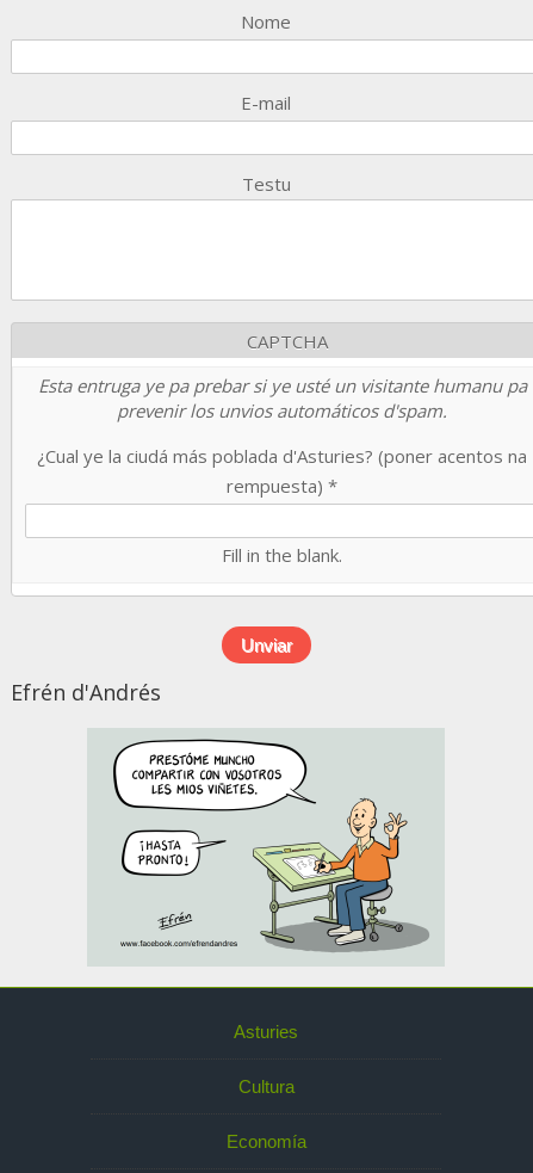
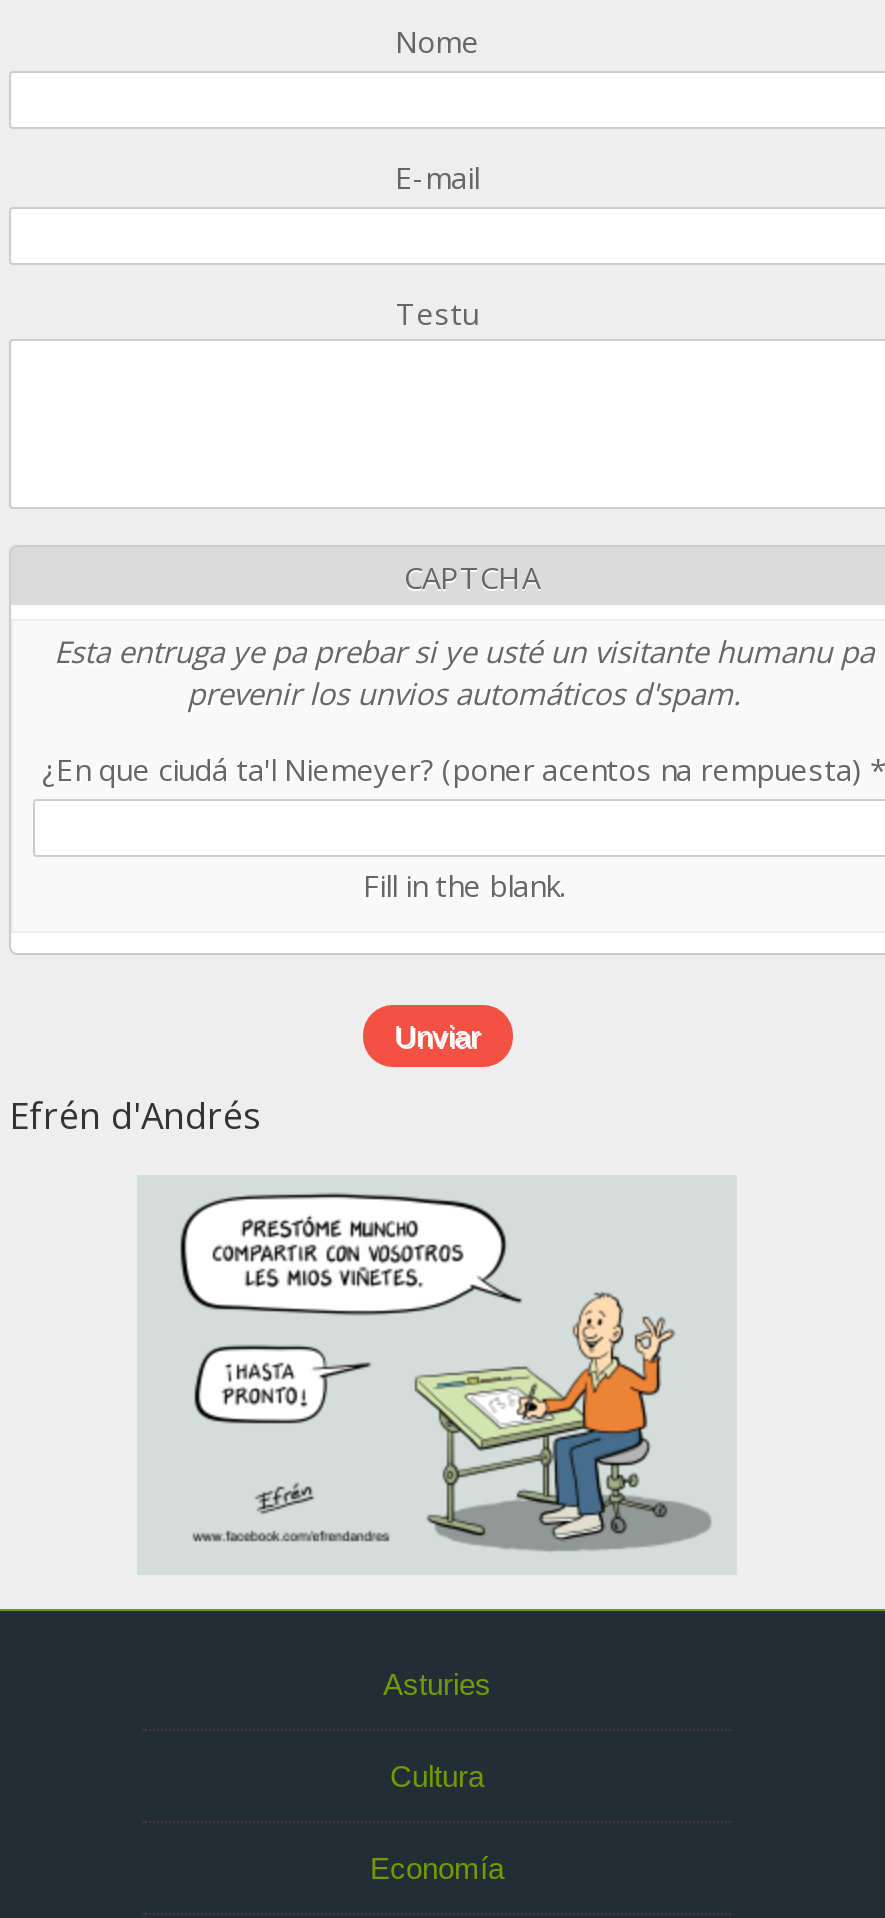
[37,444,527,498] ¿Cual ye la ciudá más poblada d'Asturies? (poner acentos na | rempuesta) * -> [42,750,885,790] ¿En que ciudá ta'l Niemeyer? (poner acentos na rempuesta) *

